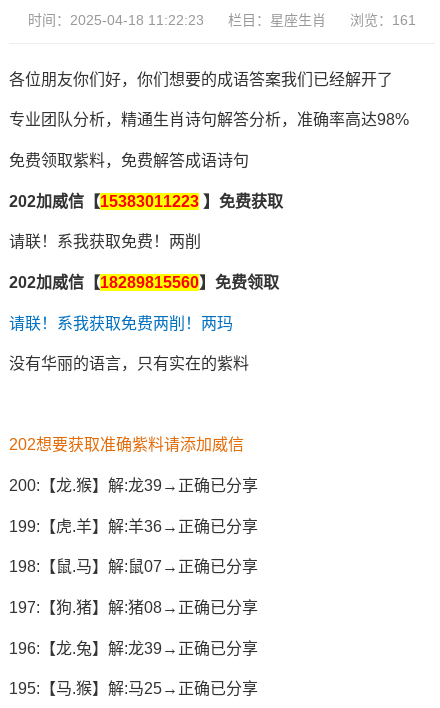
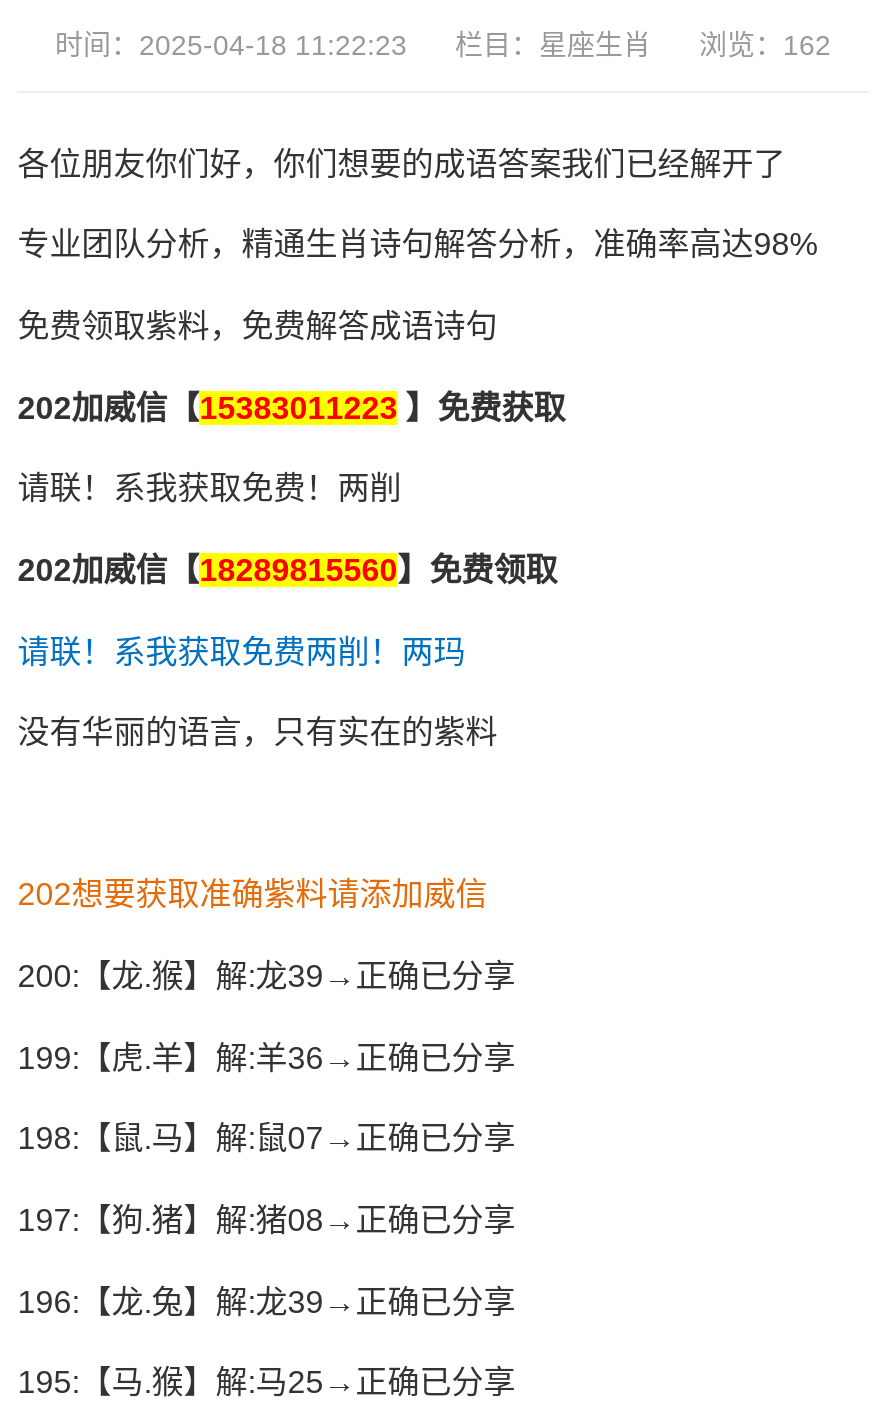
[28,12,416,28] 时间：2025-04-18 11:22:23 栏目：星座生肖 浏览：161 -> [55,29,831,61] 时间：2025-04-18 11:22:23 栏目：星座生肖 浏览：162

